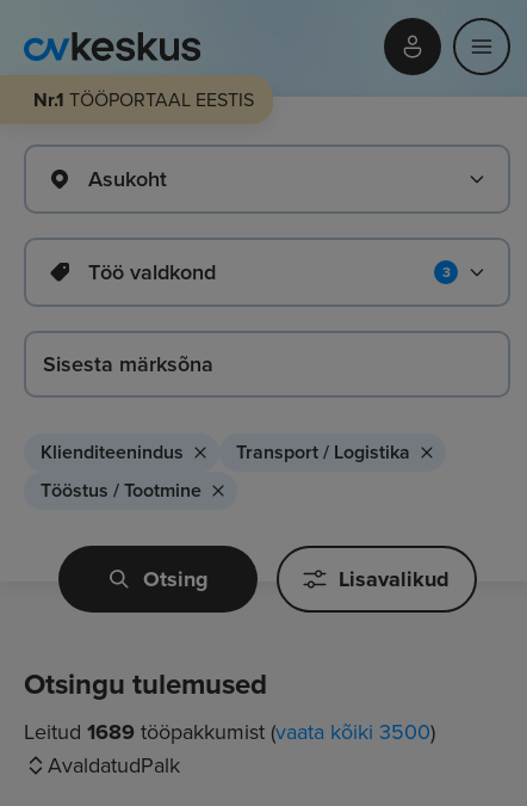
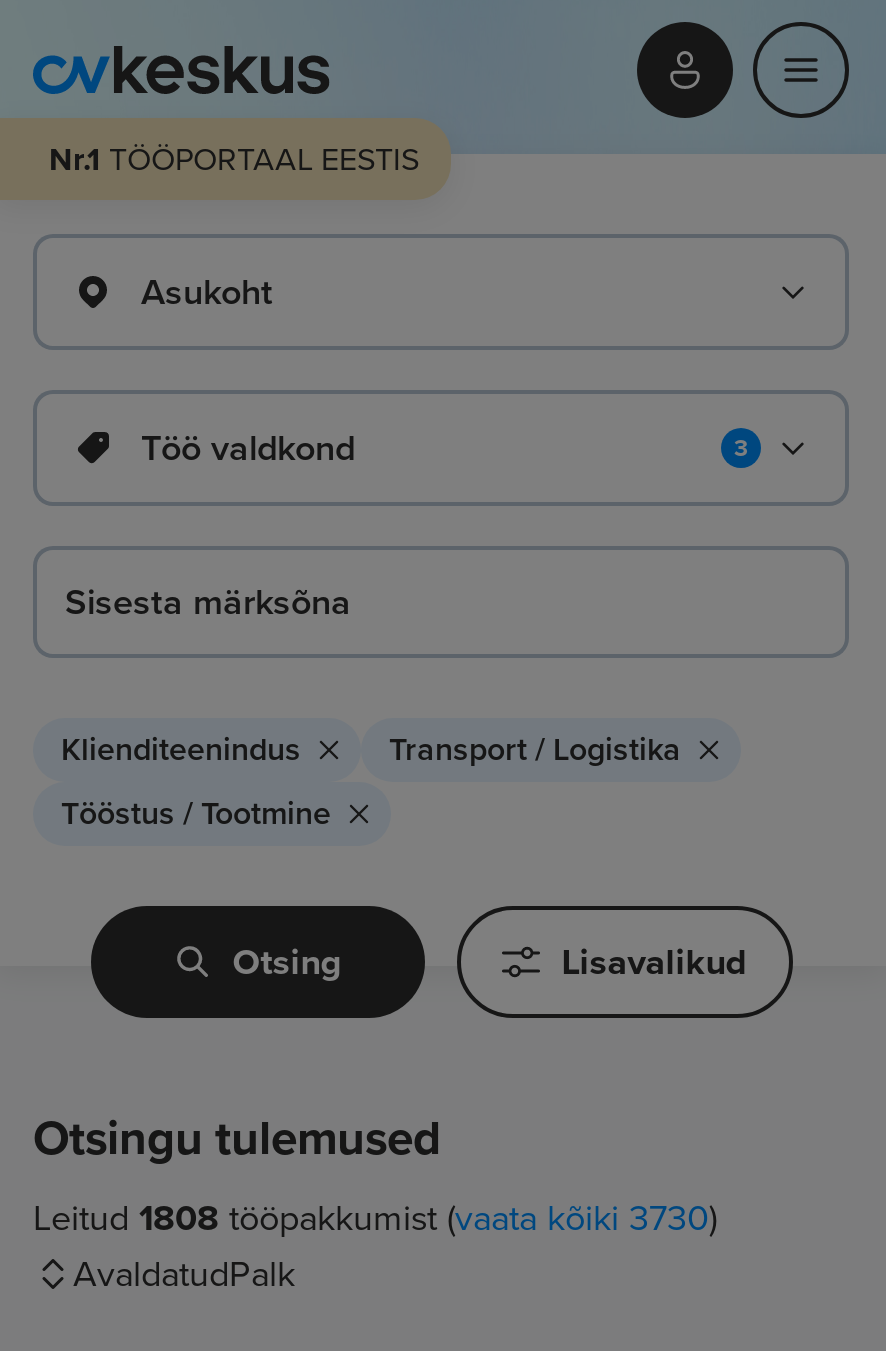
[24,716,435,747] Leitud 1689 tööpakkumist (vaata kõiki 3500) -> [33,1192,717,1244] Leitud 1808 tööpakkumist (vaata kõiki 3730)

